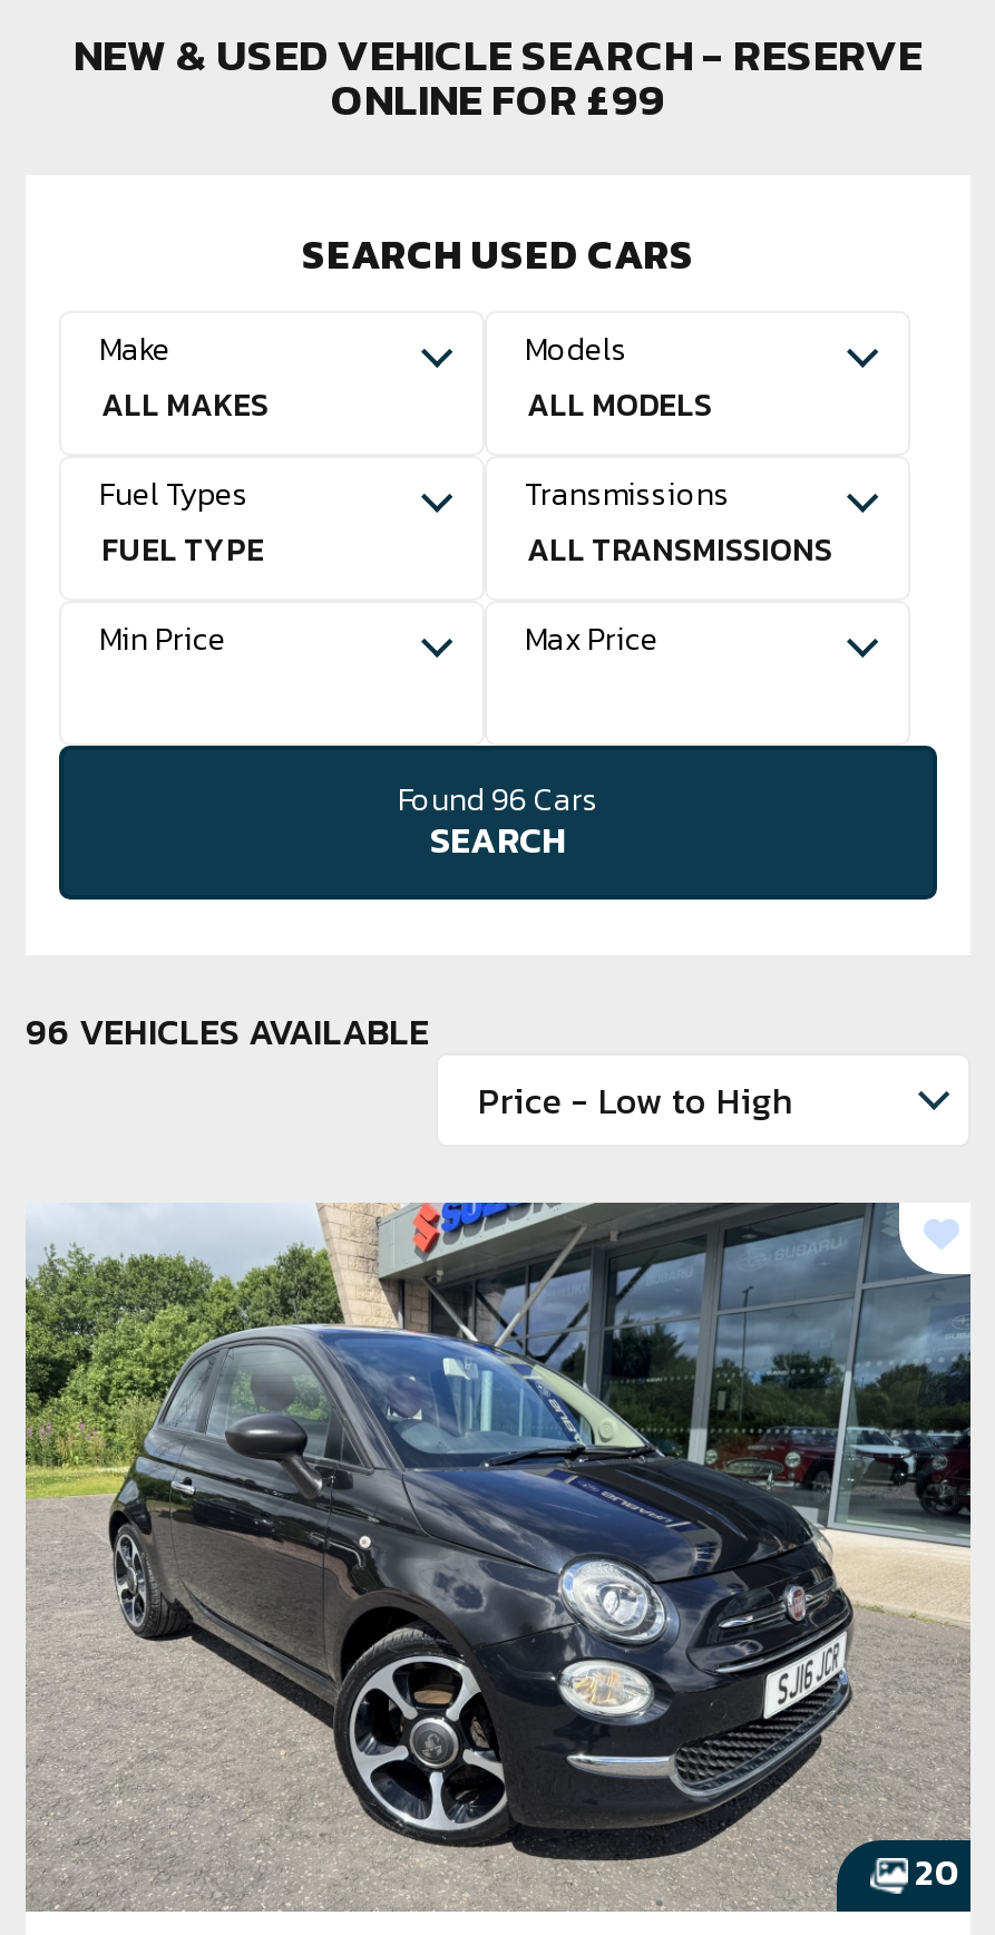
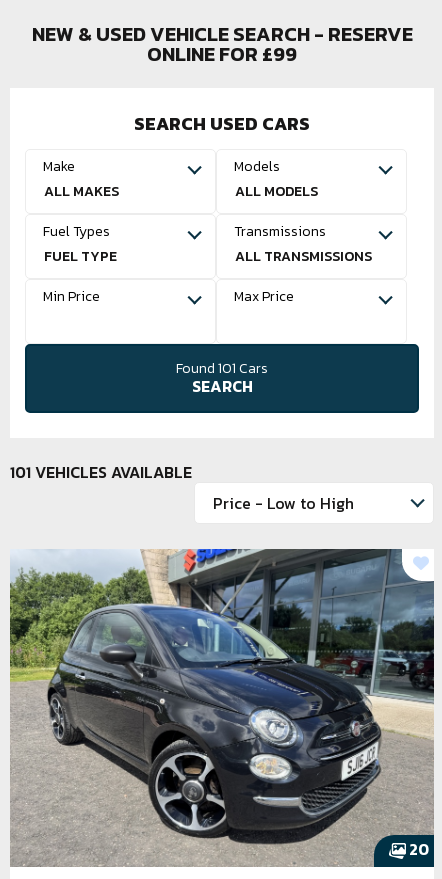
[398,777,598,824] Found 96 Cars -> [176,358,268,379] Found 101 Cars
[26,1004,429,1058] 96 VEHICLES AVAILABLE -> [10,460,192,484] 101 VEHICLES AVAILABLE

